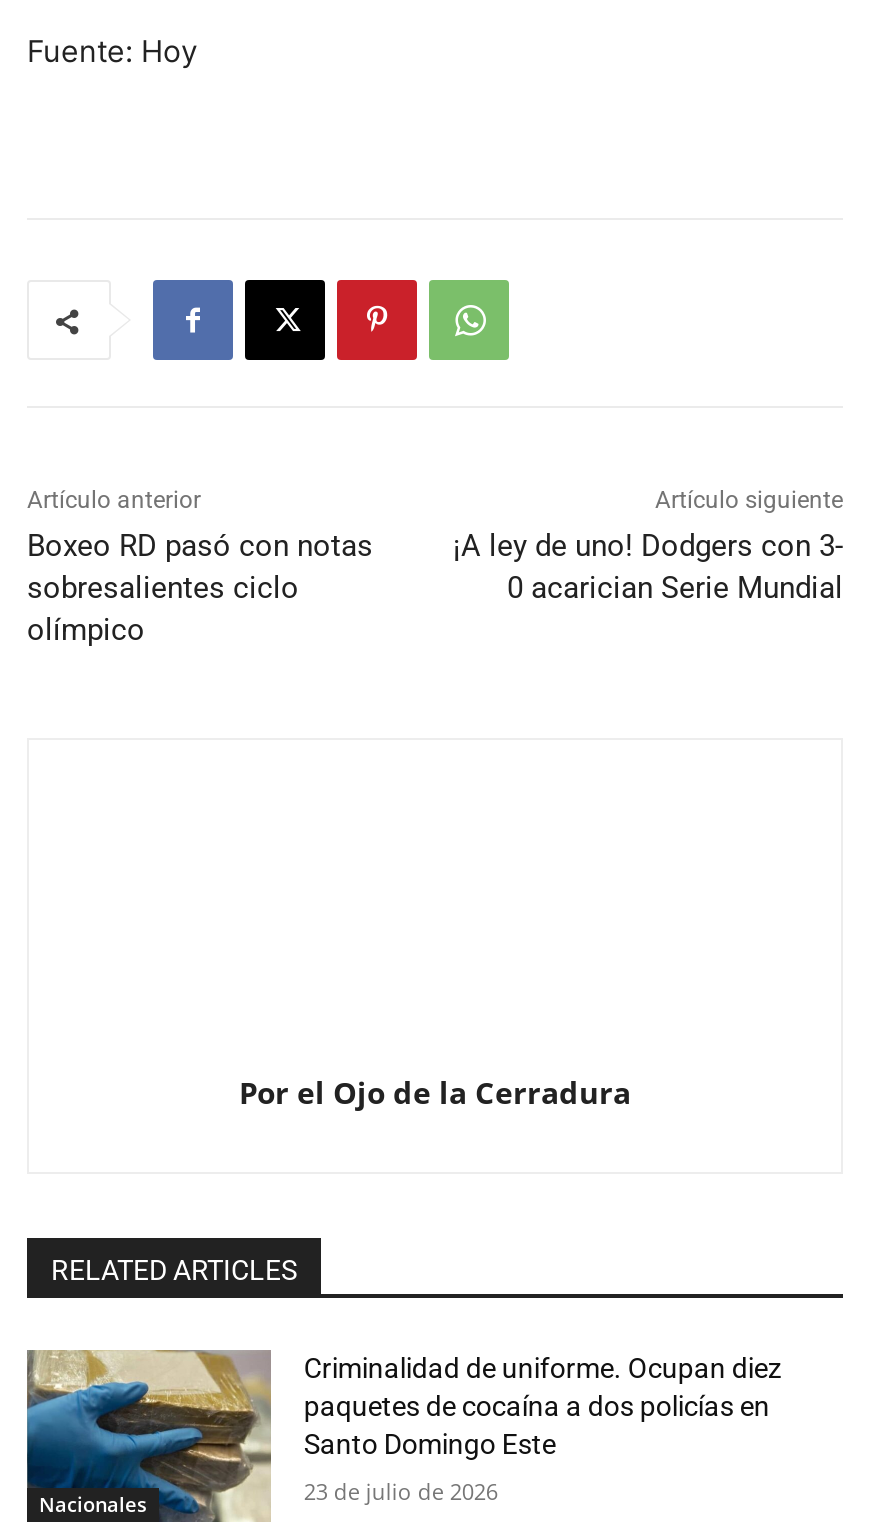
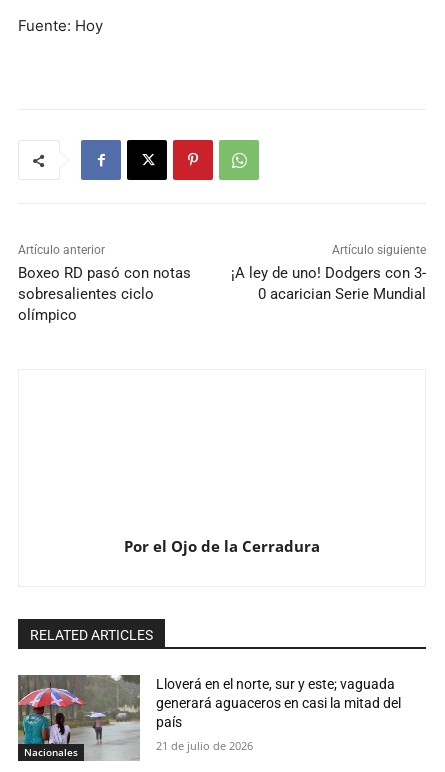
[25,1350,782,1522] [image] | Criminalidad de uniforme. Ocupan diez | paquetes de cocaína a dos policías en | Santo Domingo Este -> [17,675,401,761] [image] | Lloverá en el norte, sur y este; vaguada | generará aguaceros en casi la mitad del | país
[304,1476,498,1506] 23 de julio de 2026 -> [156,738,253,753] 21 de julio de 2026

